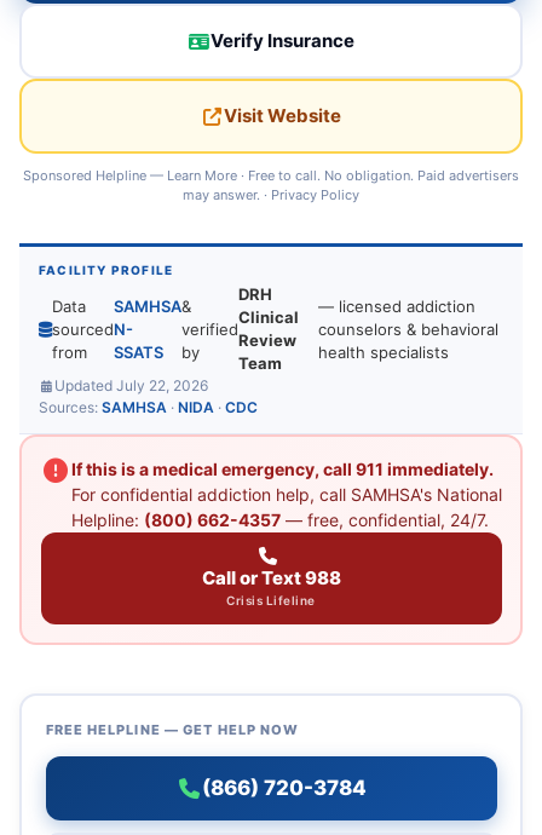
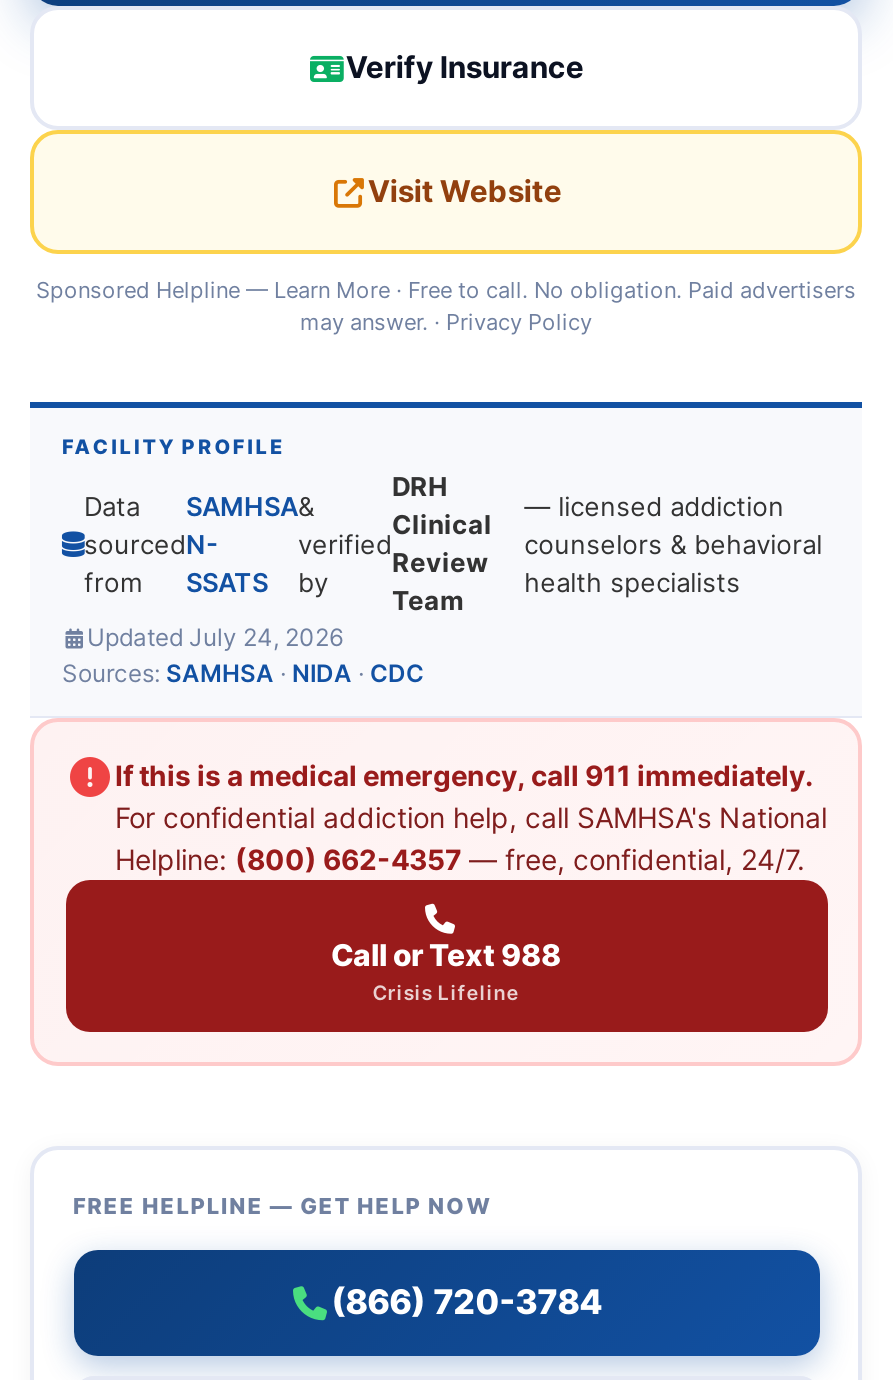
[54,376,207,395] Updated July 22, 2026 -> [87,622,343,652] Updated July 24, 2026

